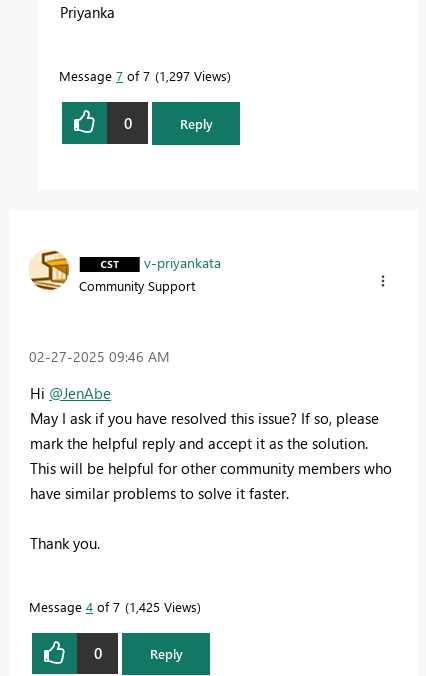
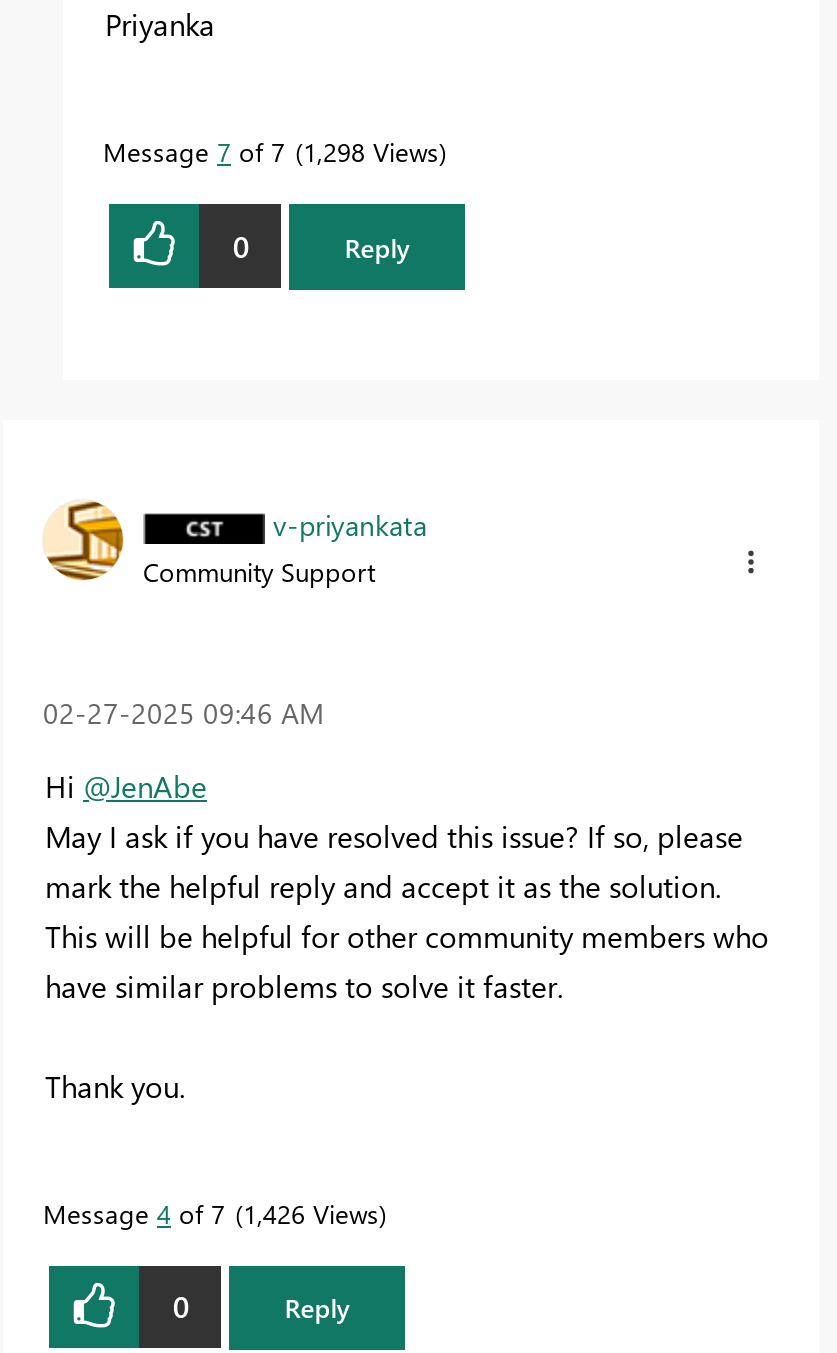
[59,67,227,84] Message 7 of 7 1,297 Views -> [103,135,439,169] Message 7 of 7 1,298 Views
[29,598,197,615] Message 4 of 7 1,425 Views -> [43,1196,379,1230] Message 4 of 7 1,426 Views

